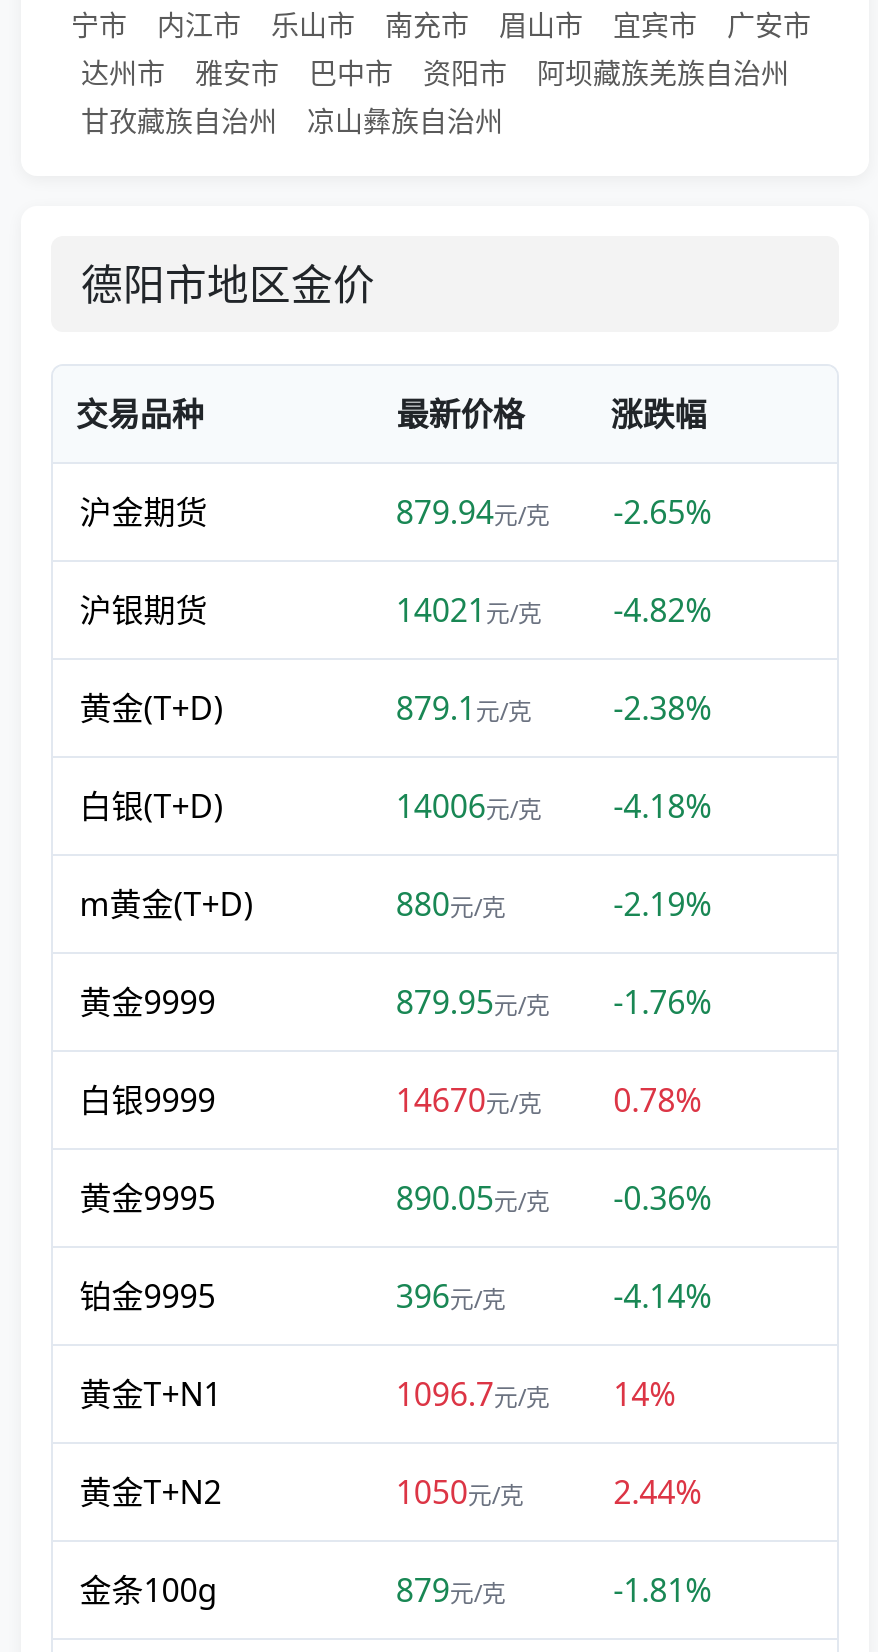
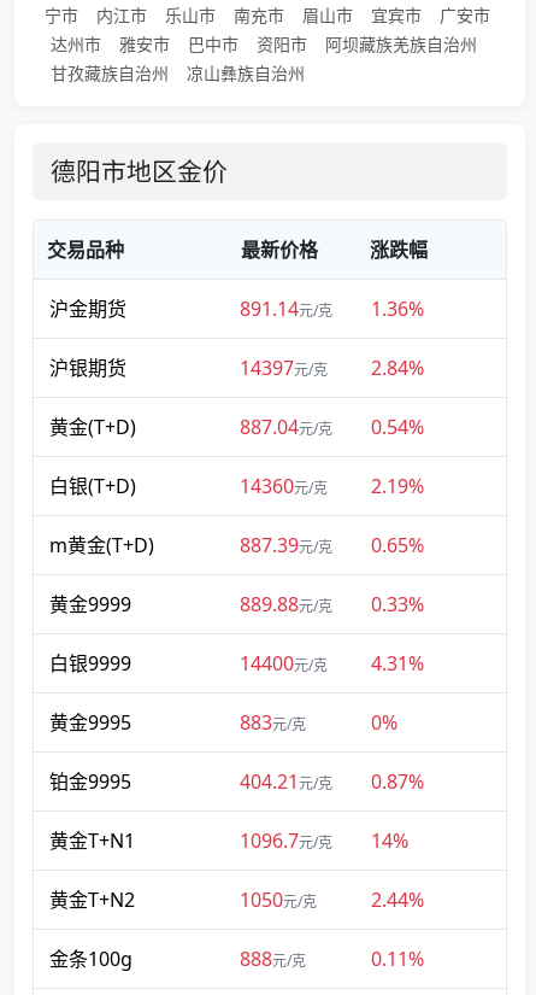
[396,490,550,534] 879.94元/克 -> [240,295,333,322] 891.14元/克
[613,490,711,534] -2.65% -> [371,295,424,322] 1.36%
[396,588,542,632] 14021元/克 -> [240,355,328,381] 14397元/克
[613,588,711,632] -4.82% -> [371,355,424,381] 2.84%
[396,686,532,730] 879.1元/克 -> [240,414,333,440] 887.04元/克
[613,686,711,730] -2.38% -> [371,414,424,440] 0.54%
[396,784,542,828] 14006元/克 -> [240,473,328,499] 14360元/克
[613,784,711,828] -4.18% -> [371,473,424,499] 2.19%
[396,882,506,926] 880元/克 -> [240,532,333,558] 887.39元/克
[613,882,711,926] -2.19% -> [371,532,424,558] 0.65%
[396,980,550,1024] 879.95元/克 -> [240,591,333,618] 889.88元/克
[613,980,711,1024] -1.76% -> [371,591,424,618] 0.33%
[396,1078,542,1122] 14670元/克 -> [240,650,328,677] 14400元/克
[613,1078,701,1122] 0.78% -> [371,650,424,677] 4.31%
[396,1176,550,1220] 890.05元/克 -> [240,709,306,736] 883元/克
[613,1176,711,1220] -0.36% -> [371,709,398,736] 0%
[396,1274,506,1318] 396元/克 -> [240,768,333,795] 404.21元/克
[613,1274,711,1318] -4.14% -> [371,768,424,795] 0.87%
[396,1568,506,1612] 879元/克 -> [240,946,306,972] 888元/克
[613,1568,711,1612] -1.81% -> [371,946,424,972] 0.11%

